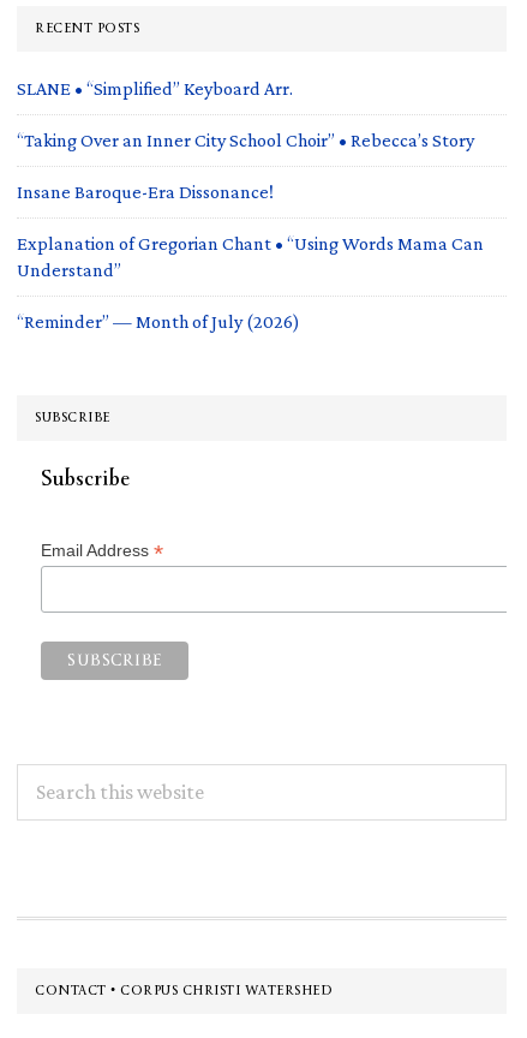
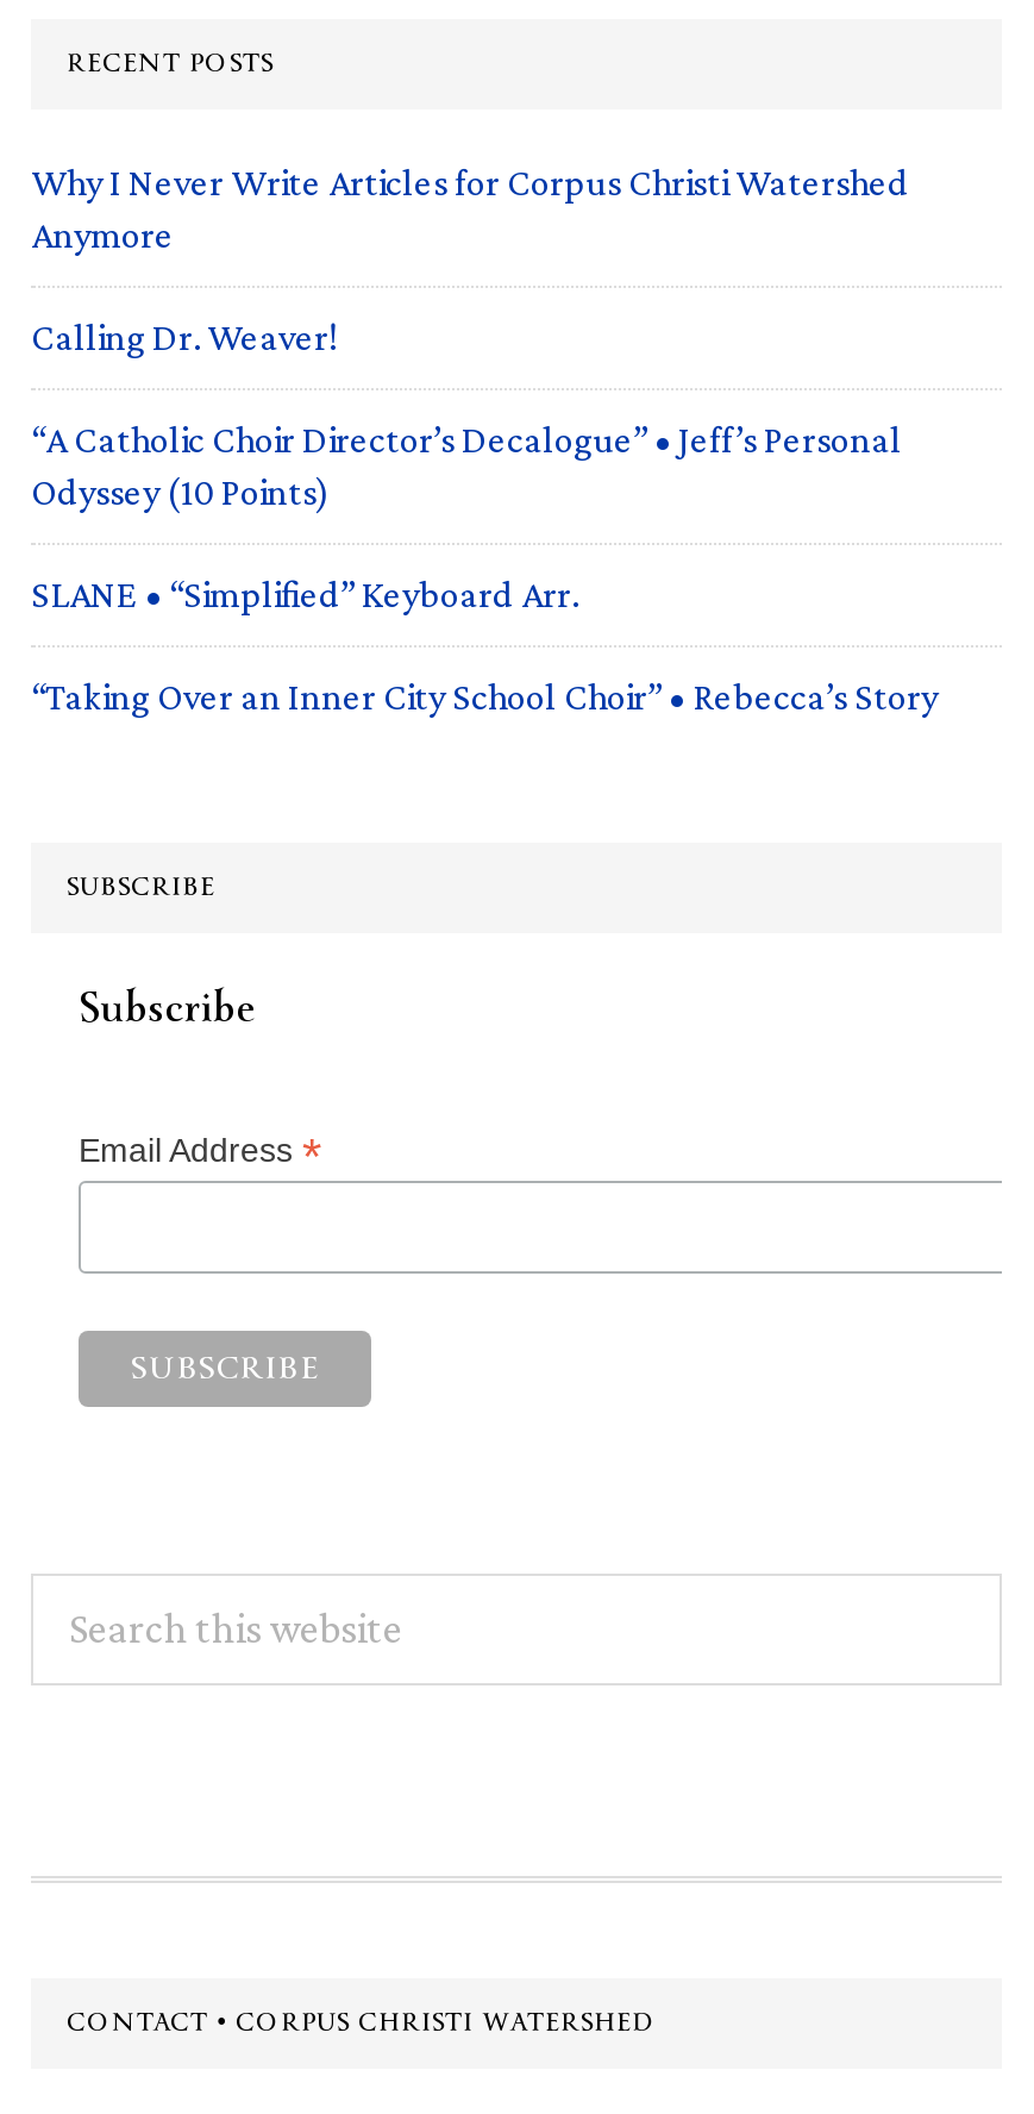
none -> [31,161,909,511] Why I Never Write Articles for Corpus Christi Watershed | Anymore | Calling Dr. Weaver! | “A Catholic Choir Director’s Decalogue” • Jeff’s Personal | Odyssey (10 Points)
moved [17,78,474,150] -> [31,573,938,716]: SLANE • “Simplified” Keyboard Arr. | “Taking Over an Inner City School Choir” • Rebecca’s Story
[17,181,484,331] Insane Baroque-Era Dissonance! | Explanation of Gregorian Chant • “Using Words Mama Can | Understand” | “Reminder” — Month of July (2026) -> none

